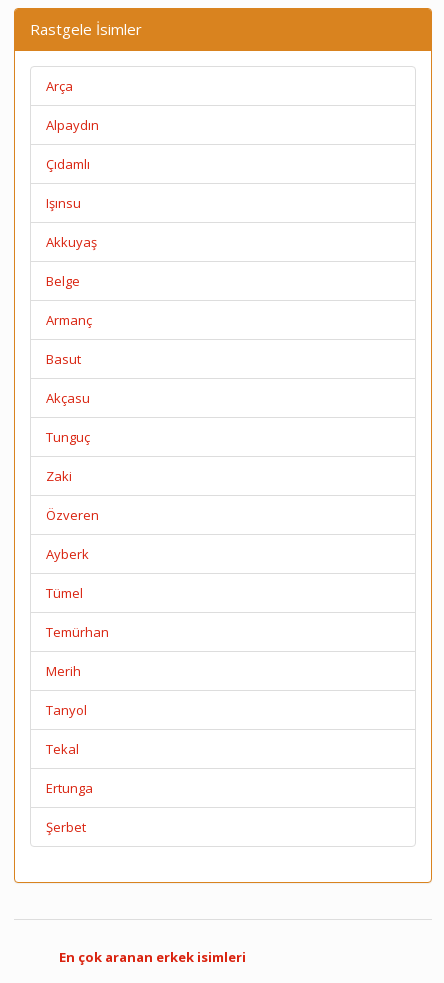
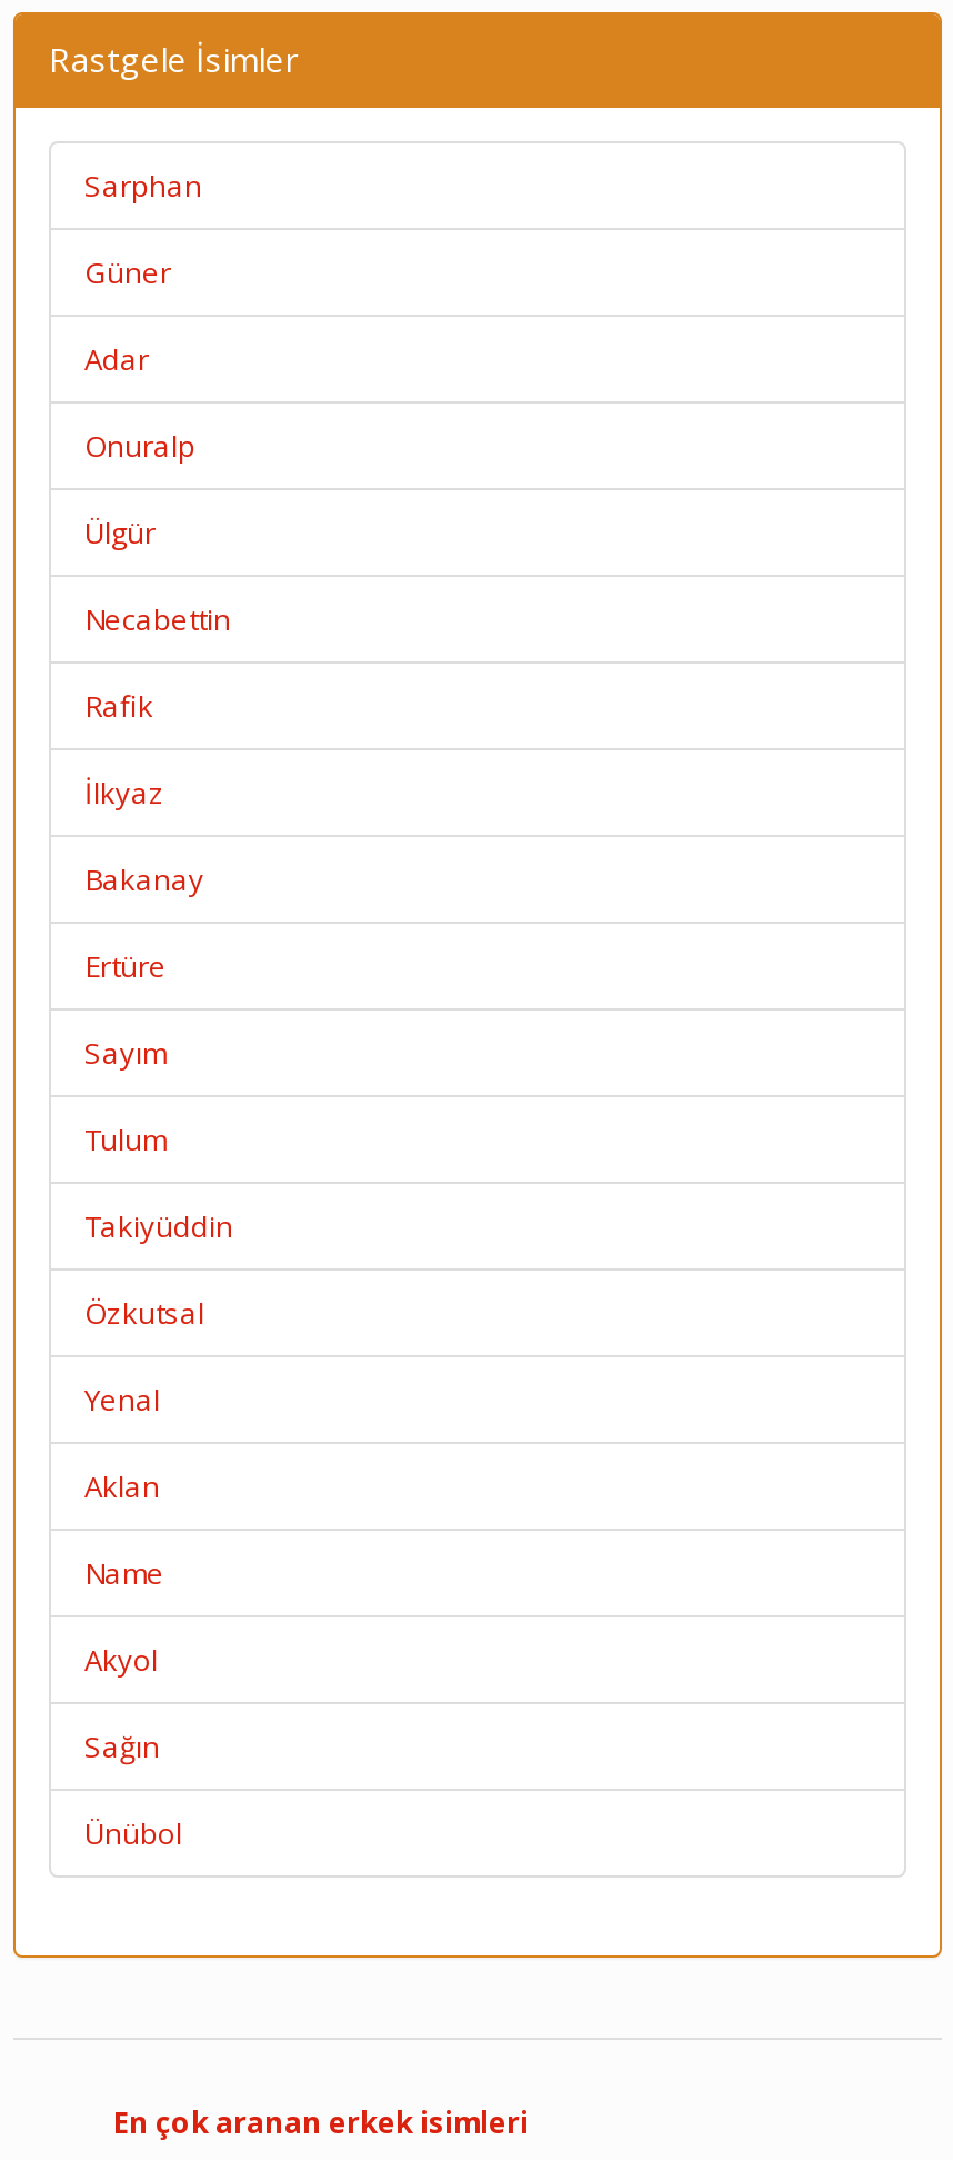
[46,77,73,95] Arça -> [84,166,202,206] Sarphan
[46,116,99,134] Alpaydın -> [84,252,171,292] Güner
[46,155,90,173] Çıdamlı -> [84,339,149,379] Adar
[46,194,81,212] Işınsu -> [84,426,195,466] Onuralp
[46,233,97,251] Akkuyaş -> [84,512,156,553] Ülgür
[46,272,80,290] Belge -> [84,599,231,639] Necabettin
[46,311,92,329] Armanç -> [84,686,153,726] Rafik
[46,350,81,368] Basut -> [84,773,164,813] İlkyaz
[46,389,90,407] Akçasu -> [84,859,204,899] Bakanay
[46,428,90,446] Tunguç -> [84,946,167,986] Ertüre
[46,467,72,485] Zaki -> [84,1033,167,1073] Sayım
[46,506,99,524] Özveren -> [84,1119,167,1159] Tulum
[46,545,89,563] Ayberk -> [84,1206,233,1246] Takiyüddin
[46,584,83,602] Tümel -> [84,1293,204,1333] Özkutsal
[46,623,109,641] Temürhan -> [84,1380,160,1420] Yenal
[46,662,81,680] Merih -> [84,1466,160,1506] Aklan
[46,701,87,719] Tanyol -> [84,1553,164,1593] Name
[46,740,79,758] Tekal -> [84,1640,158,1680] Akyol
[46,779,93,797] Ertunga -> [84,1726,160,1766] Sağın
[46,818,86,836] Şerbet -> [84,1813,182,1853] Ünübol

